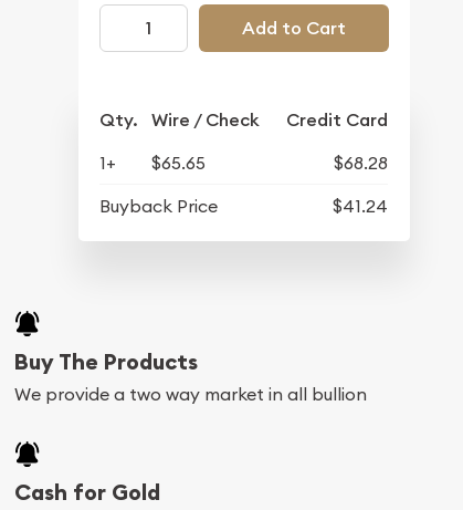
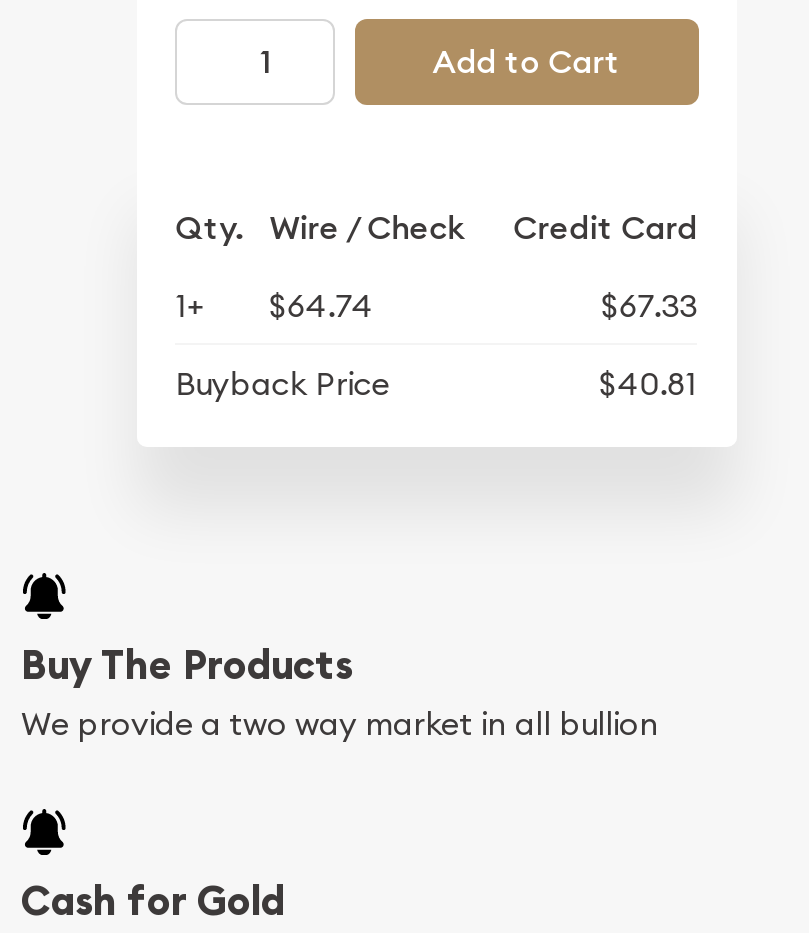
[100,152,206,174] 1+ $65.65 -> [175,286,373,326] 1+ $64.74
[334,152,388,174] $68.28 -> [601,286,697,326] $67.33
[333,195,388,217] $41.24 -> [599,364,697,404] $40.81

